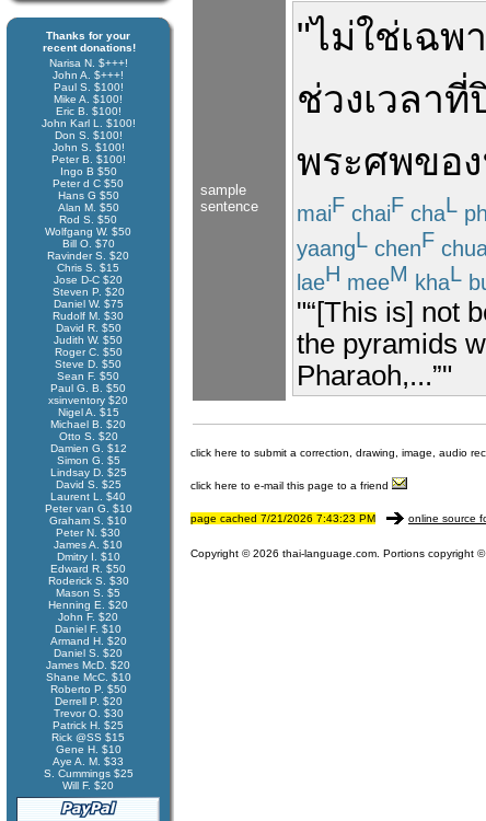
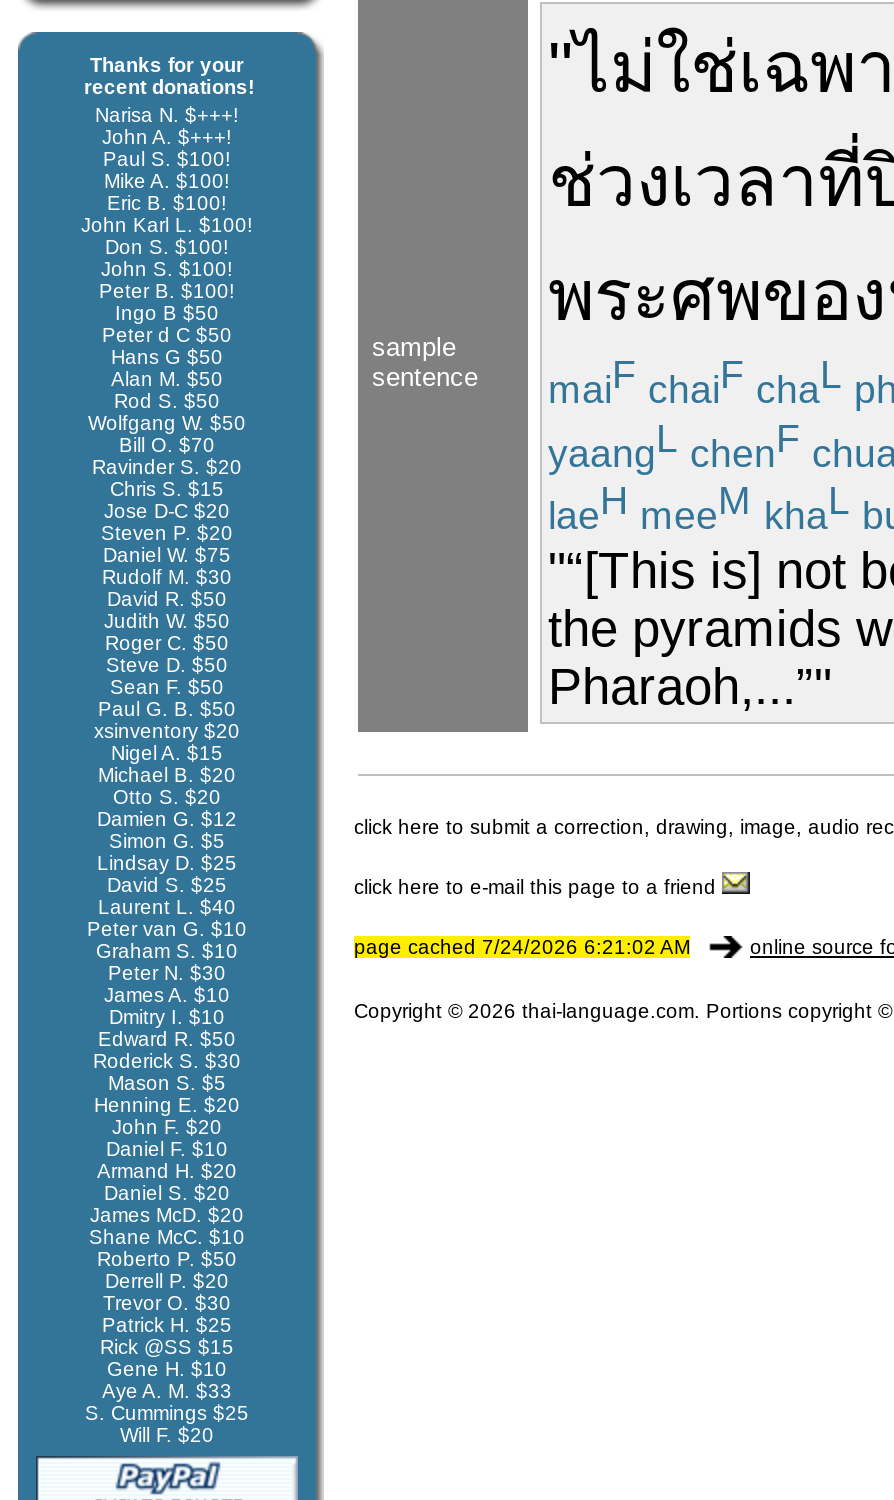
[190,512,375,524] page cached 7/21/2026 7:43:23 PM -> [354,936,690,958] page cached 7/24/2026 6:21:02 AM

